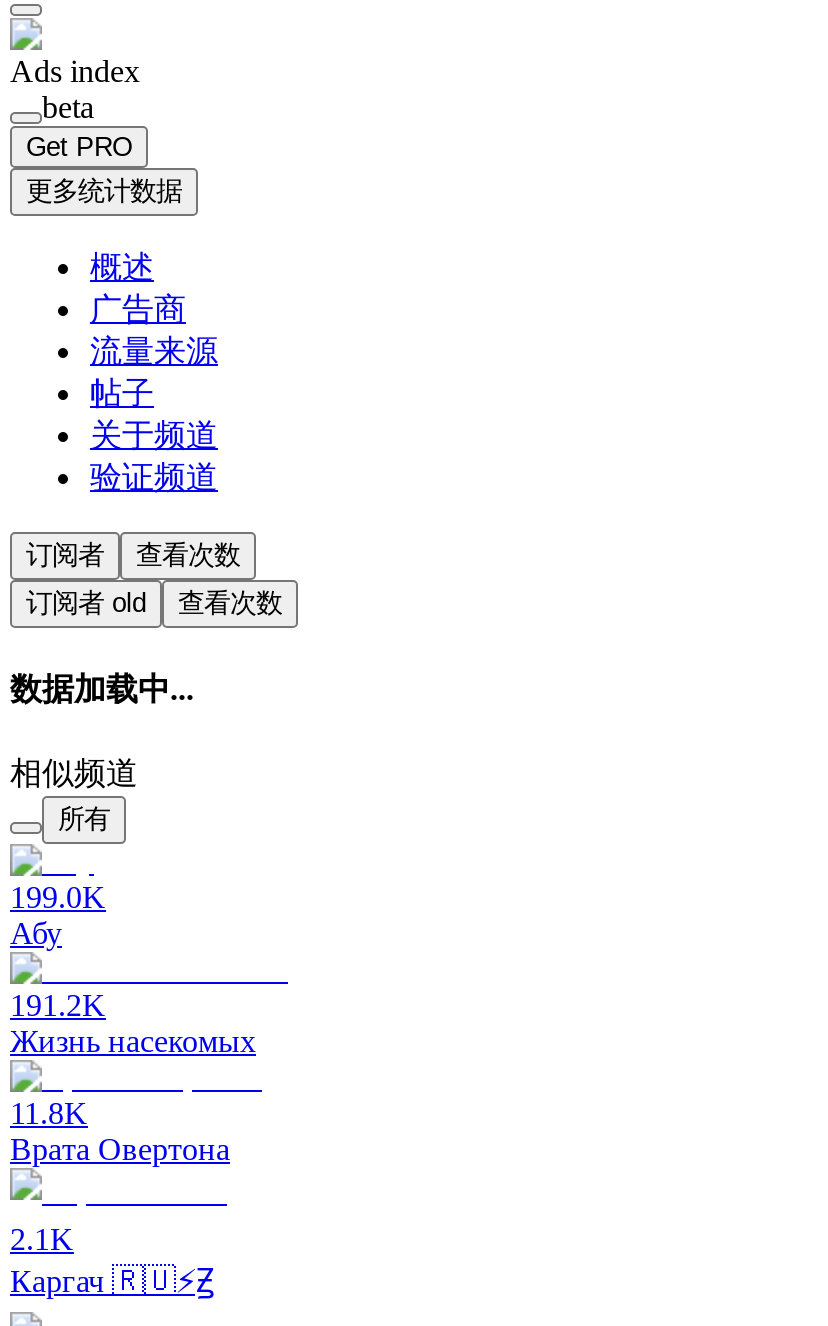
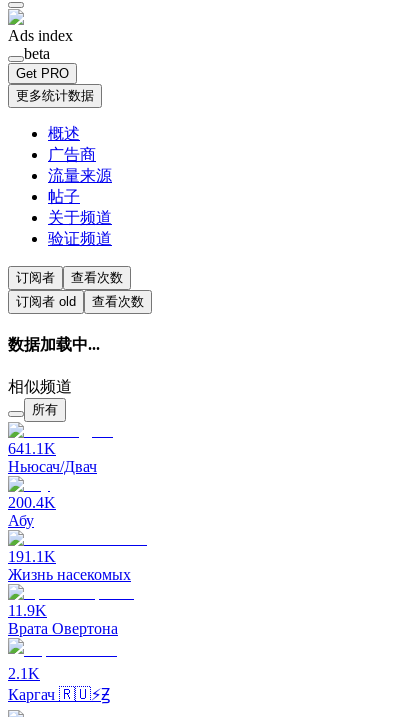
[10,880,106,914] 199.0K -> [8,440,97,511] 641.1K | Ньюсач/Двач | 200.4K
[10,988,106,1022] 191.2K -> [8,548,56,565] 191.1K
[10,1096,88,1130] 11.8K -> [8,602,47,619] 11.9K

